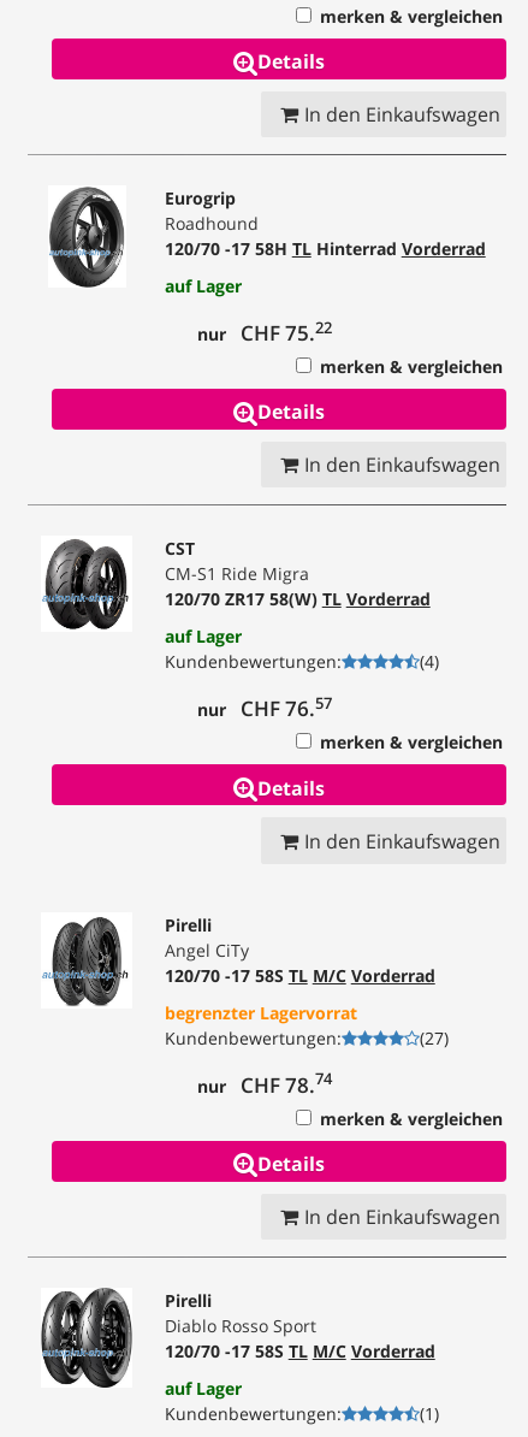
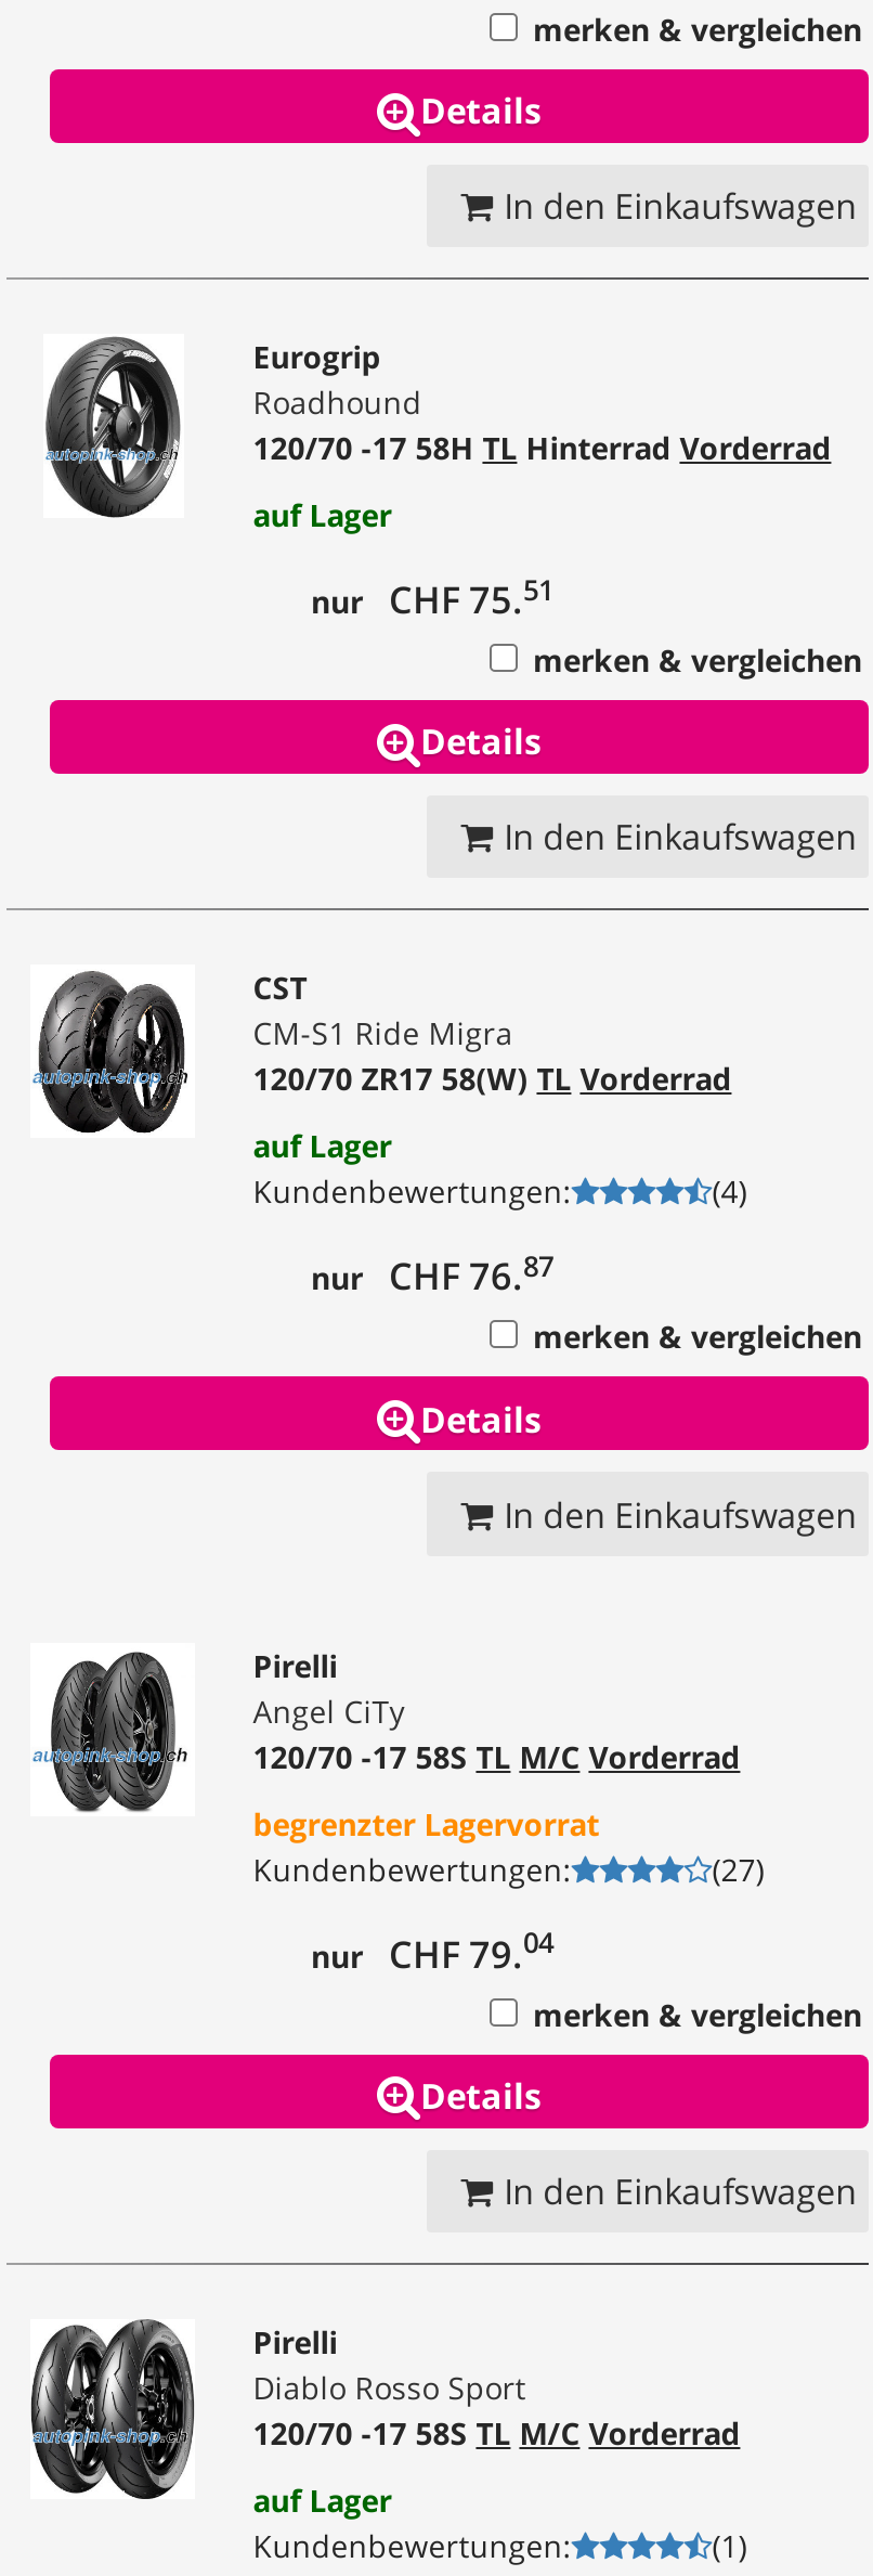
[197,317,331,347] nur CHF 75.22 -> [311,570,553,625] nur CHF 75.51
[197,692,331,723] nur CHF 76.57 -> [311,1246,553,1302] nur CHF 76.87
[197,1068,331,1098] nur CHF 78.74 -> [311,1923,553,1978] nur CHF 79.04

